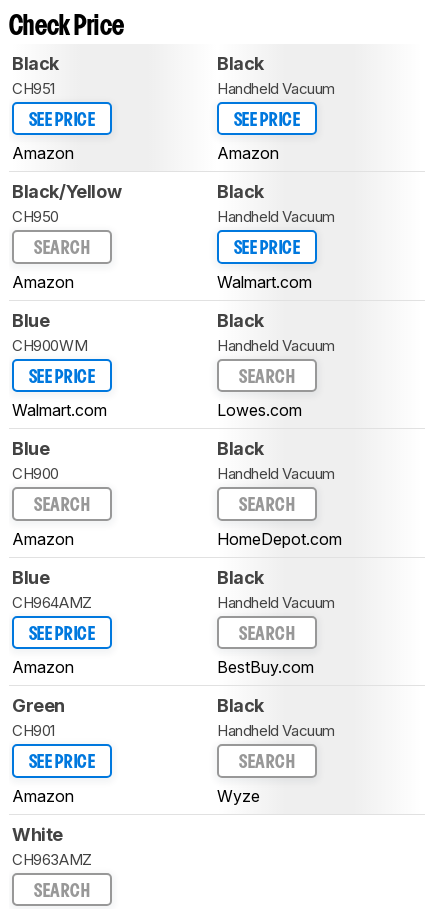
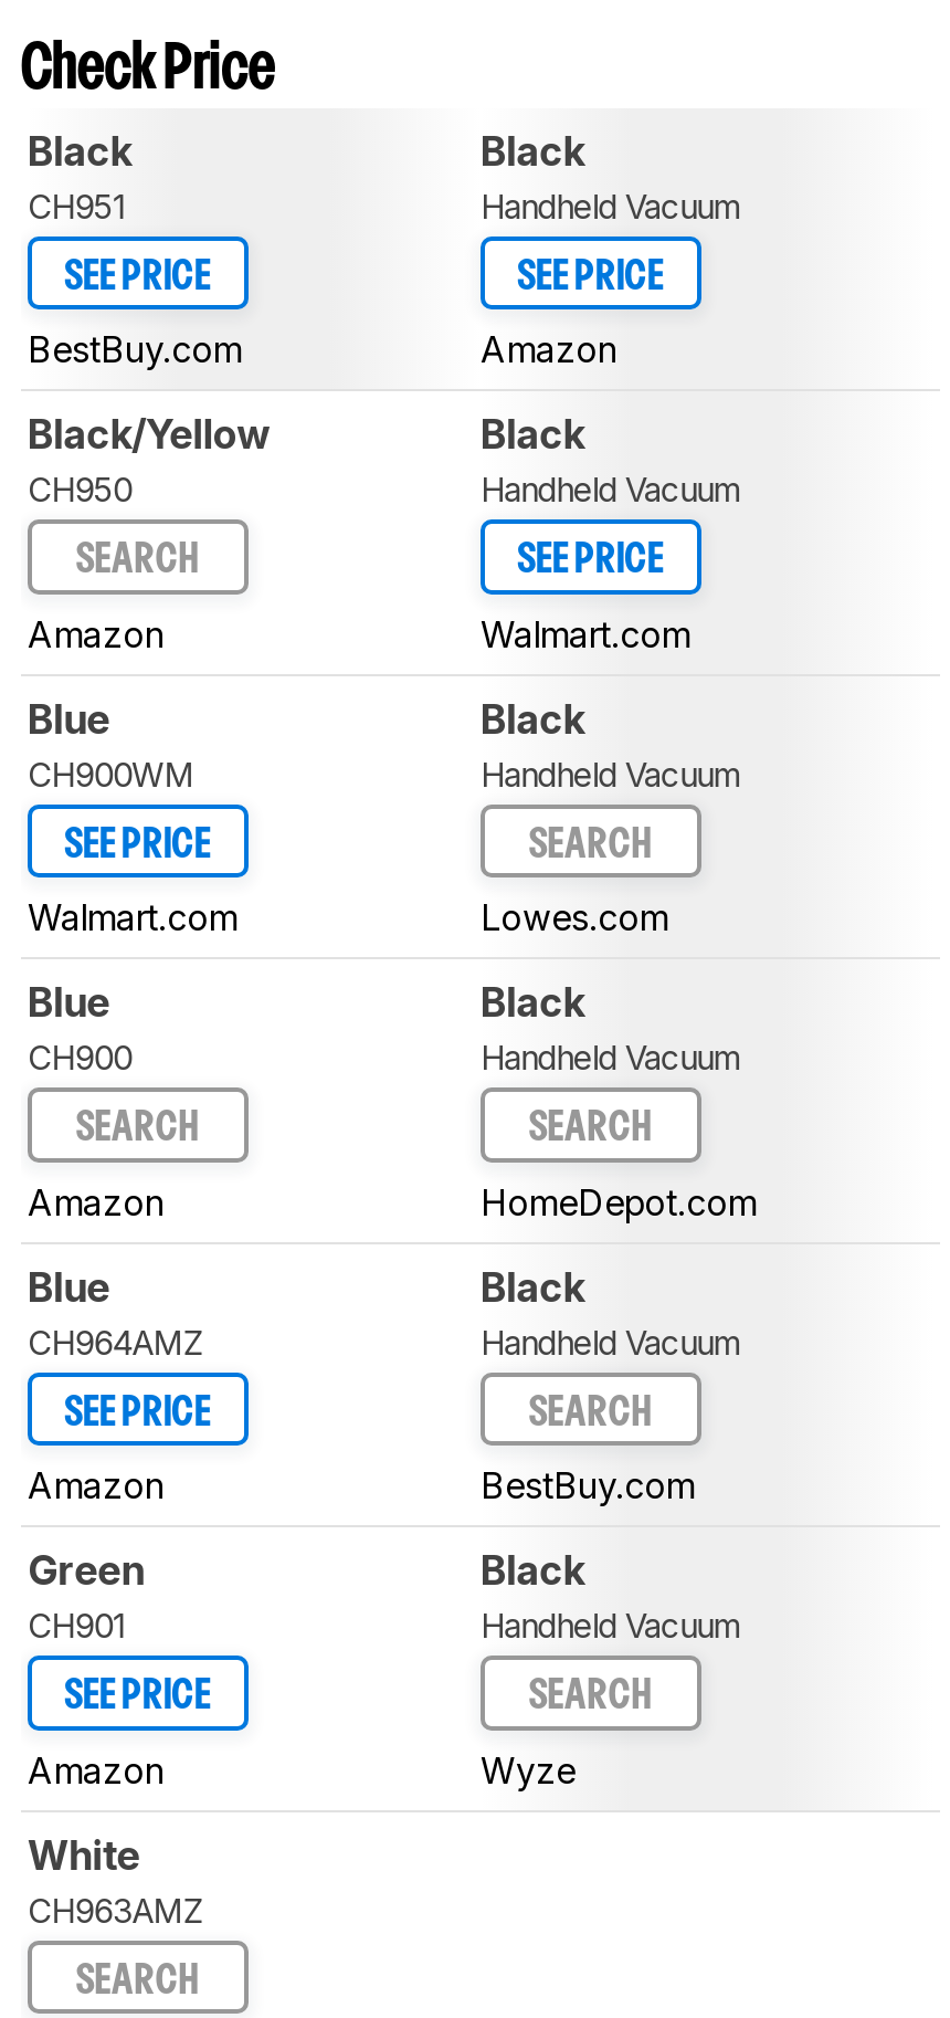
[12,143,74,163] Amazon -> [28,327,242,372] BestBuy.com

